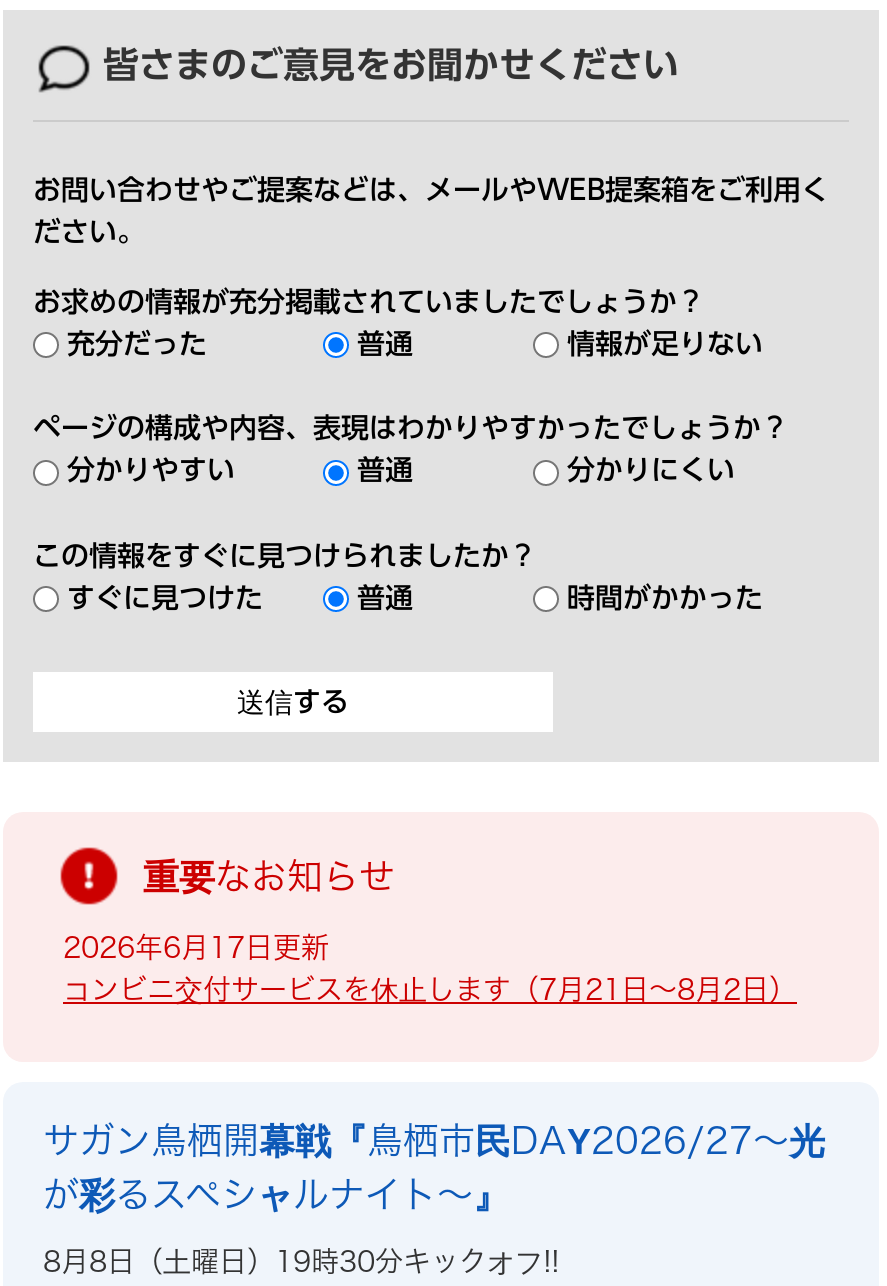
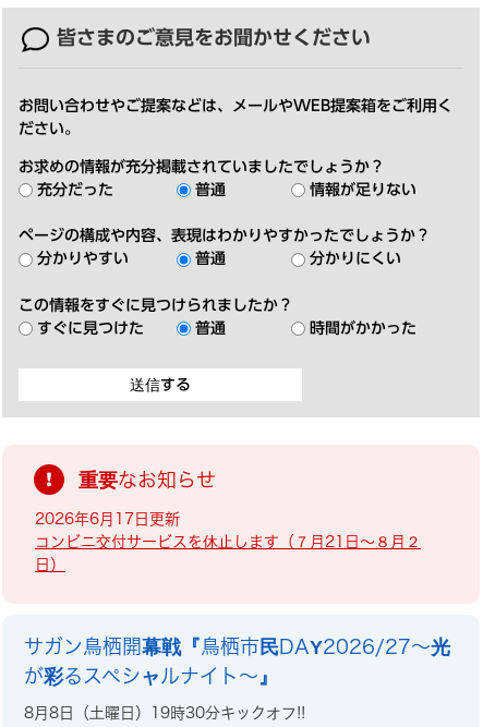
[63,976,797,1004] コンビニ交付サービスを休止します（7月21日～8月2日） -> [35,534,421,572] コンビニ交付サービスを休止します（７月21日～８月２ | 日）

